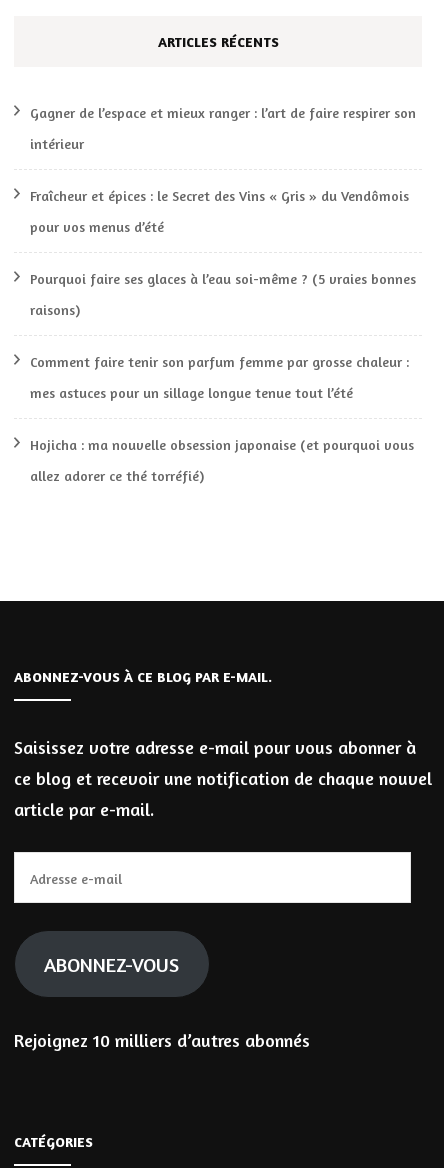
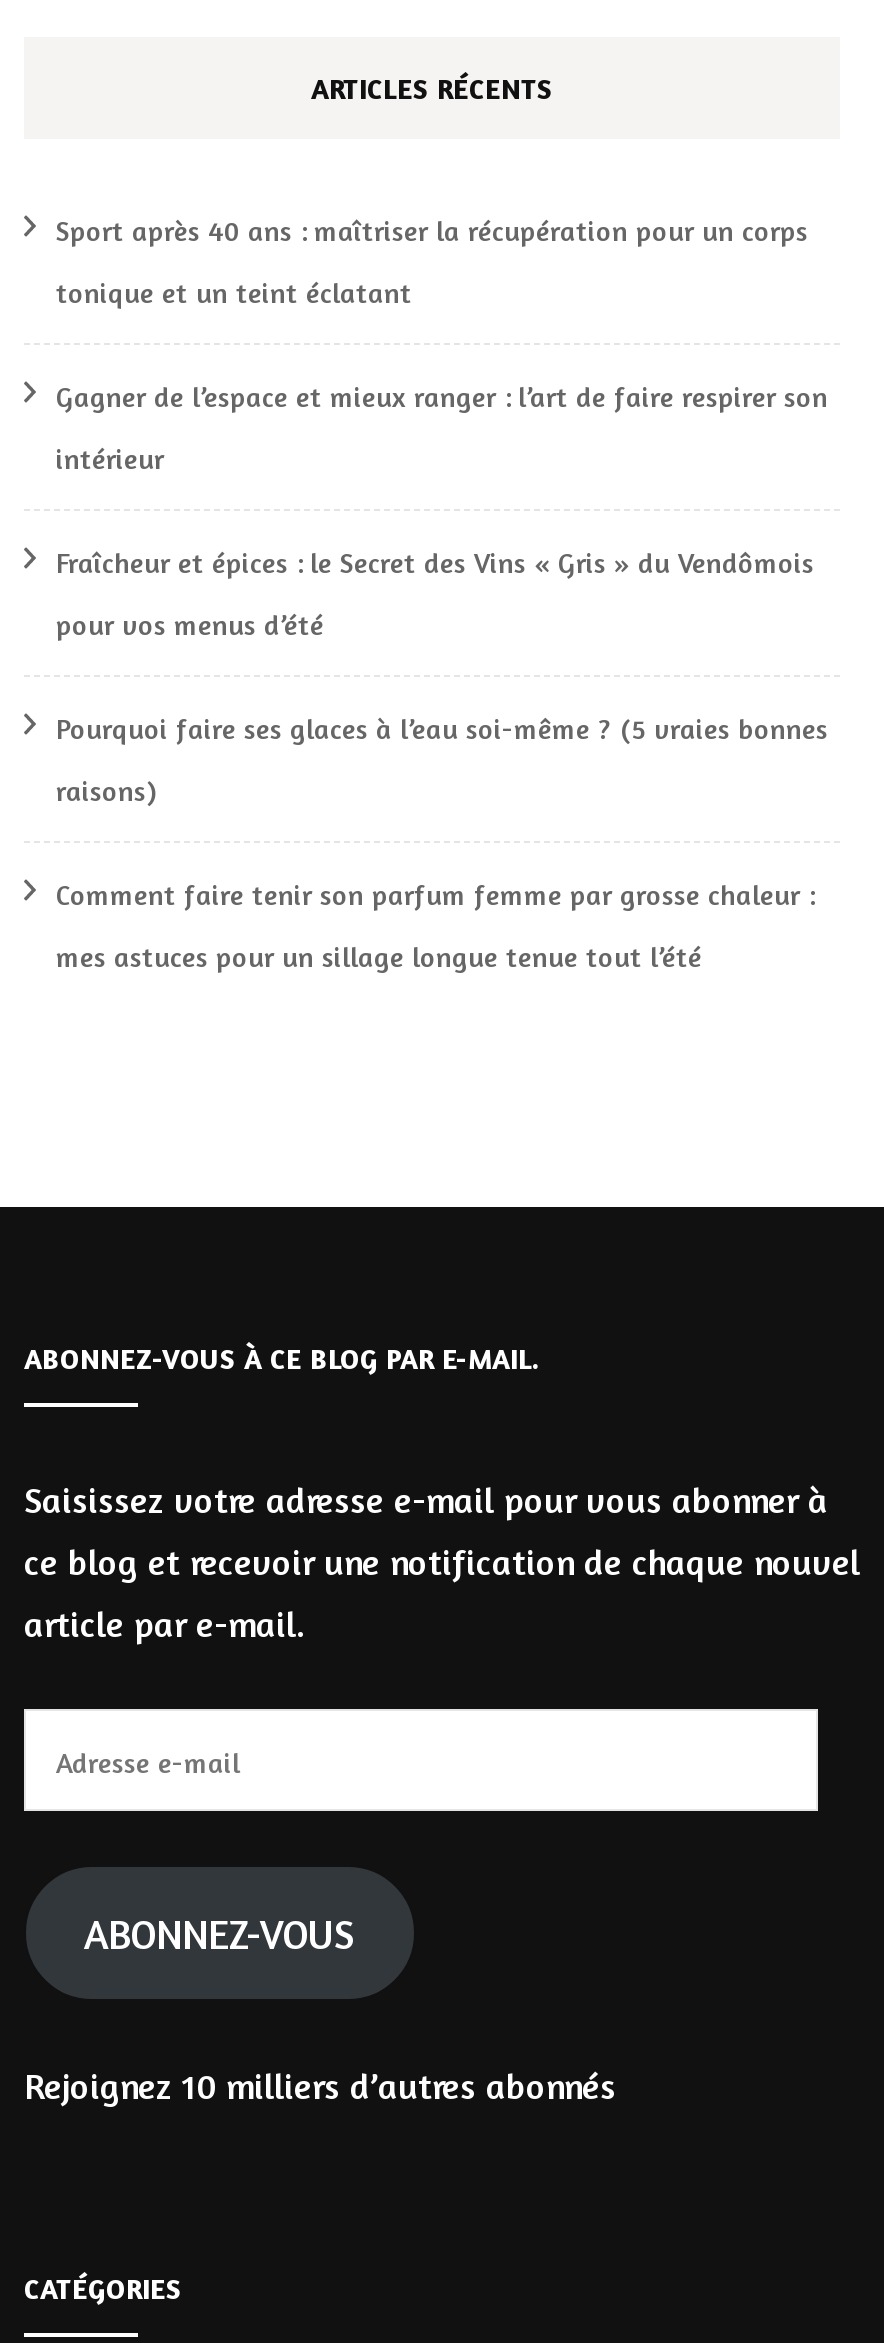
none -> [56,213,808,309] Sport après 40 ans : maîtriser la récupération pour un corps | tonique et un teint éclatant
moved [30,104,416,401] -> [56,379,828,973]: Gagner de l’espace et mieux ranger : l’art de faire respirer son | intérieur | Fraîcheur et épices : le Secret des Vins « Gris » du Vendômois | pour vos menus d’été | Pourquoi faire ses glaces à l’eau soi-même ? (5 vraies bonnes | raisons) | Comment faire tenir son parfum femme par grosse chaleur : | mes astuces pour un sillage longue tenue tout l’été
[30,436,414,484] Hojicha : ma nouvelle obsession japonaise (et pourquoi vous | allez adorer ce thé torréfié) -> none

